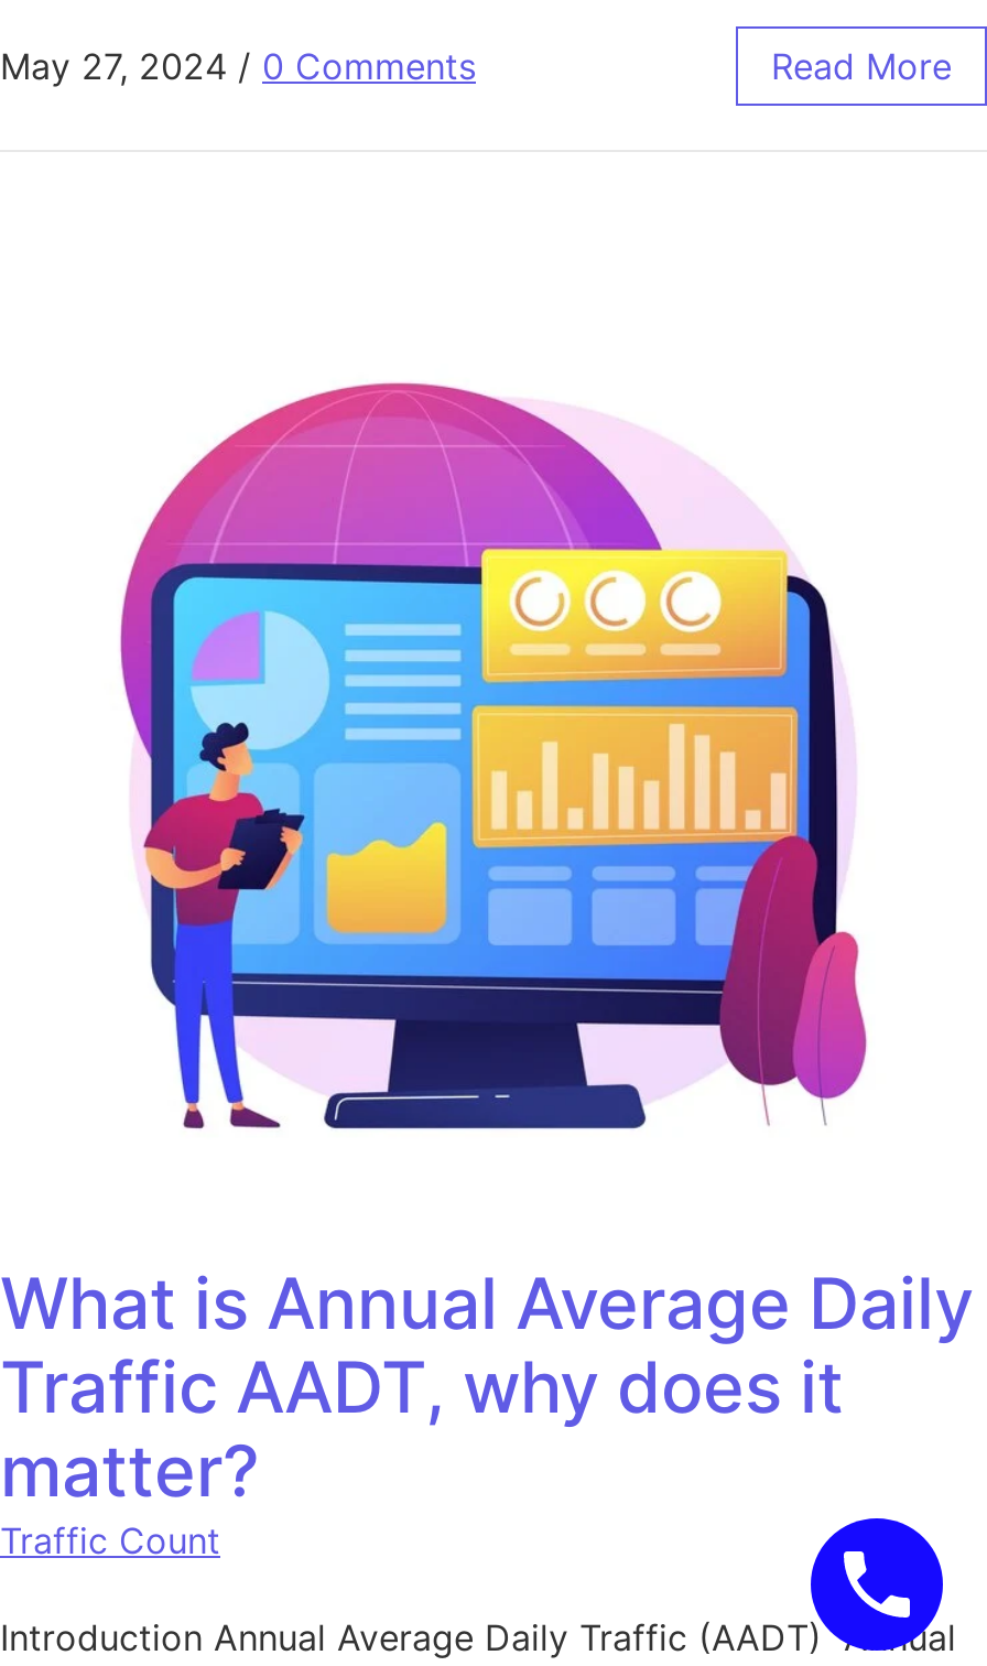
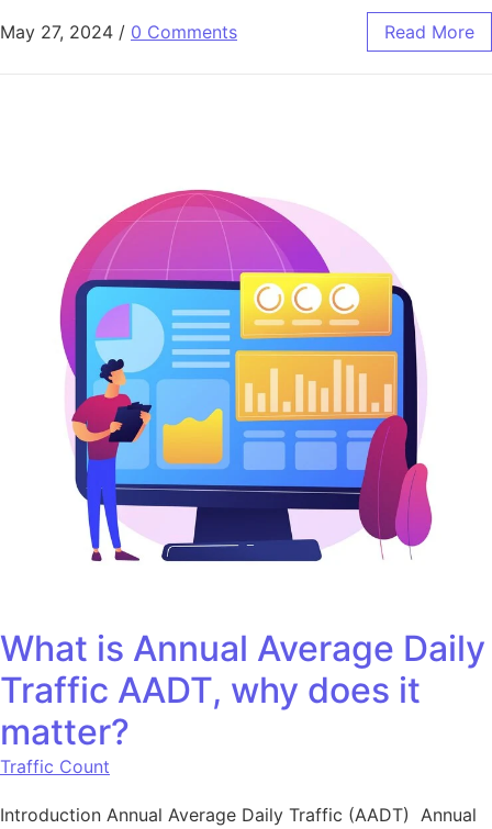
[809,1516,945,1611] [image] -> none

